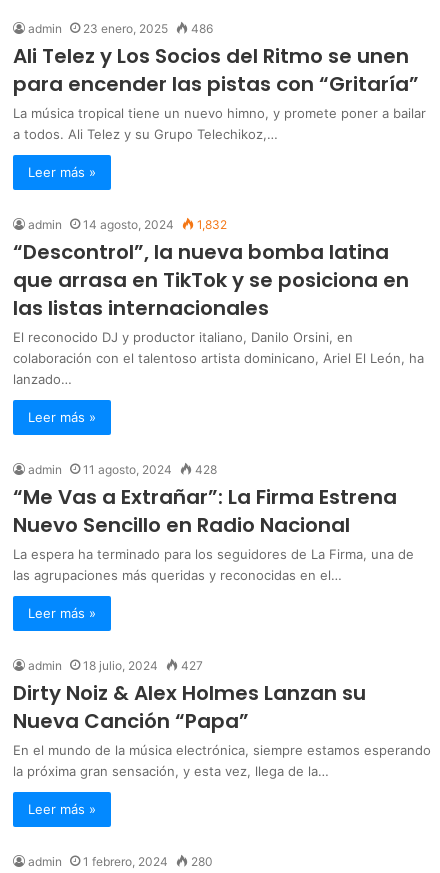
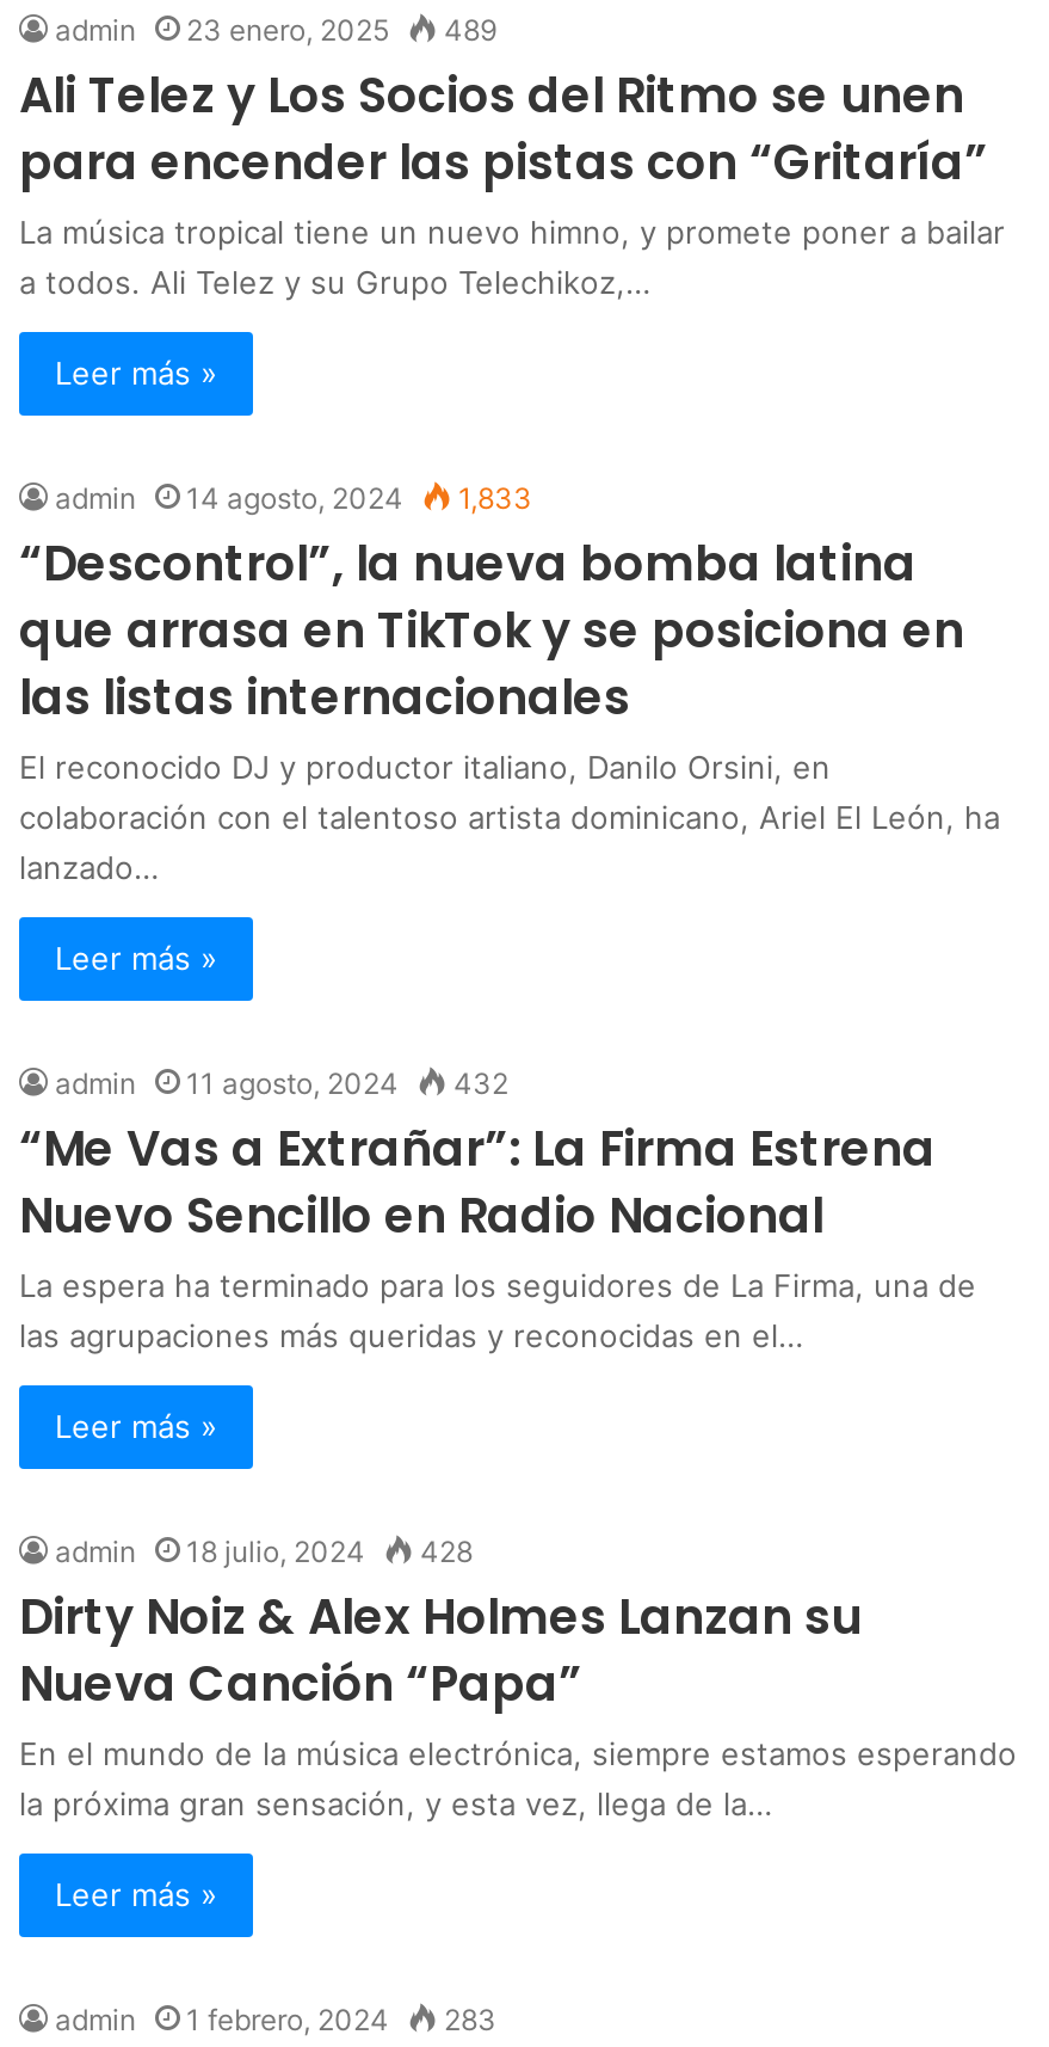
[28,21,213,36] admin 23 enero, 2025 486 -> [55,11,496,47] admin 23 enero, 2025 489
[28,217,227,232] admin 14 agosto, 2024 1,832 -> [55,480,532,515] admin 14 agosto, 2024 1,833
[28,462,217,477] admin 11 agosto, 2024 428 -> [55,1065,508,1101] admin 11 agosto, 2024 432
[28,658,203,673] admin 18 julio, 2024 427 -> [55,1533,473,1569] admin 18 julio, 2024 428
[28,854,213,869] admin 1 febrero, 2024 280 -> [55,2001,496,2037] admin 1 febrero, 2024 283

